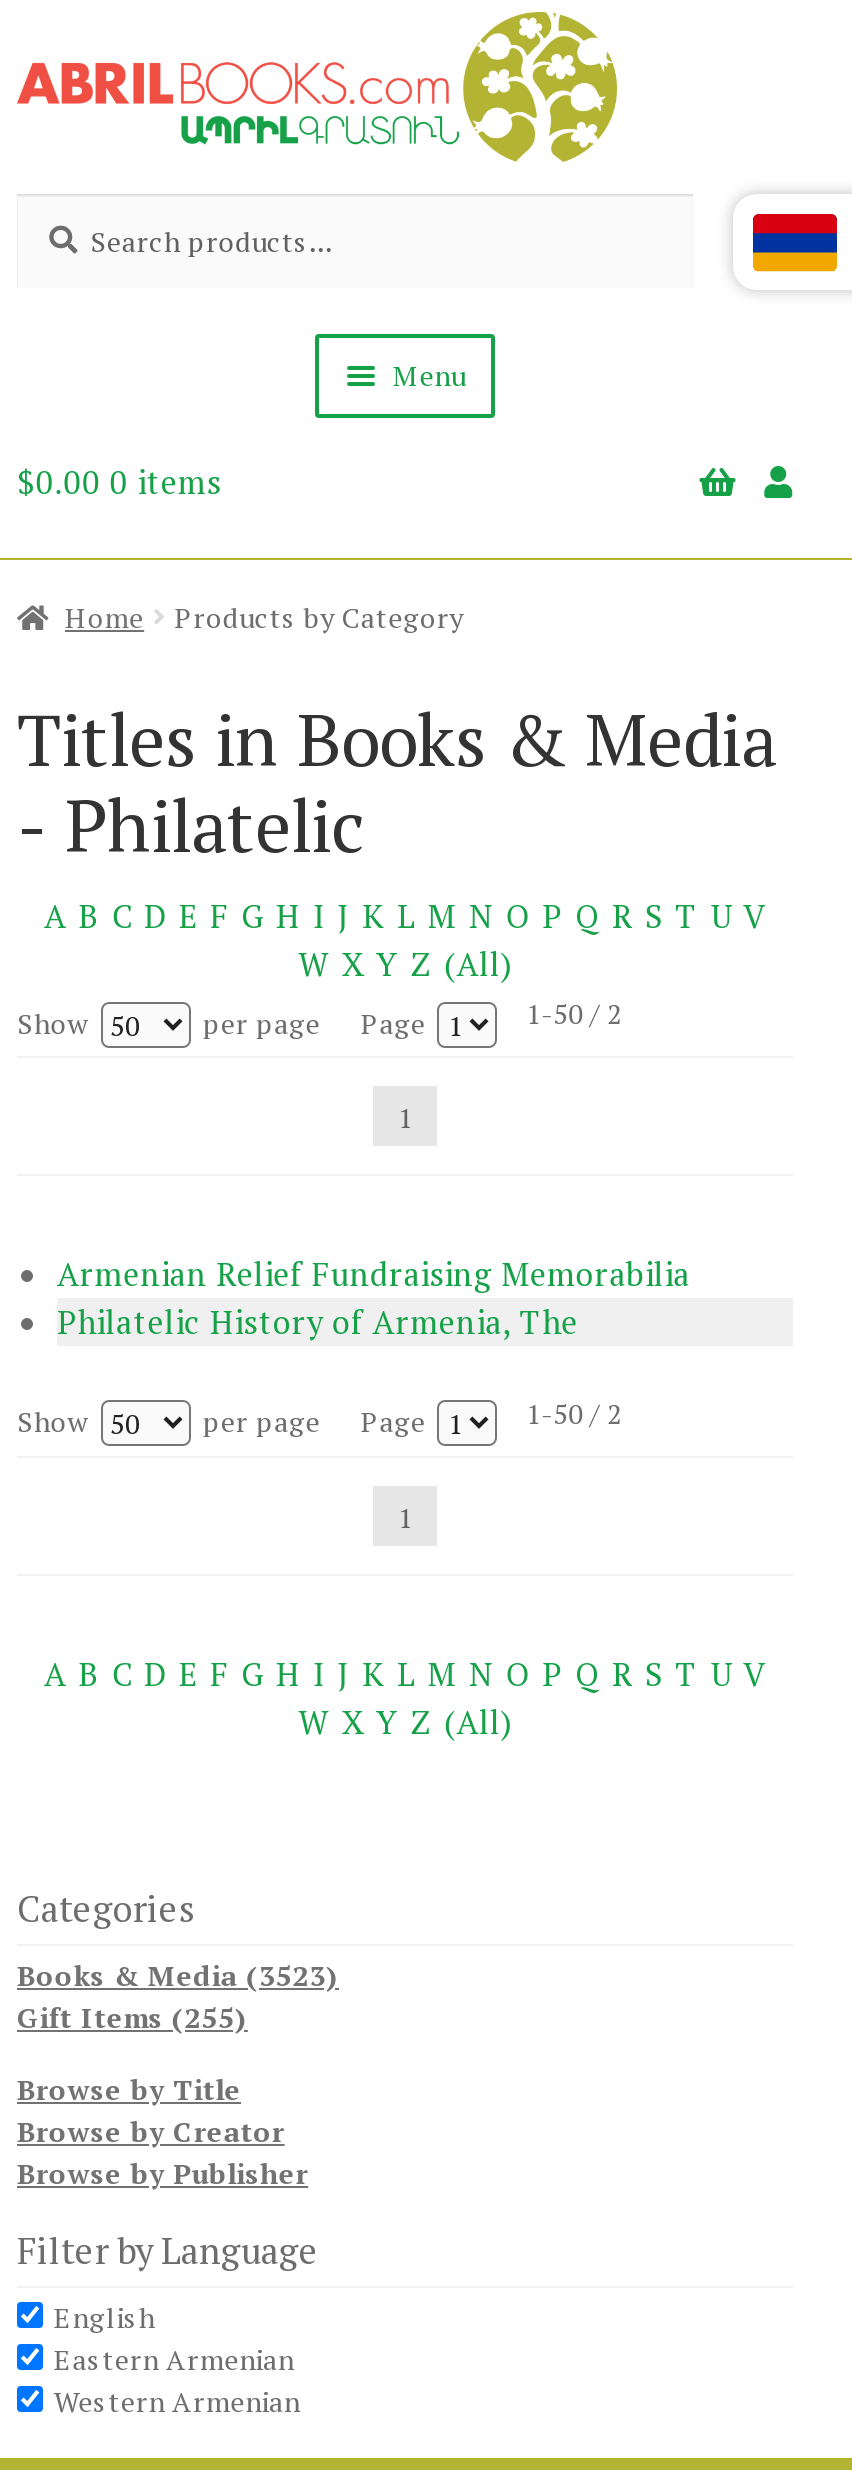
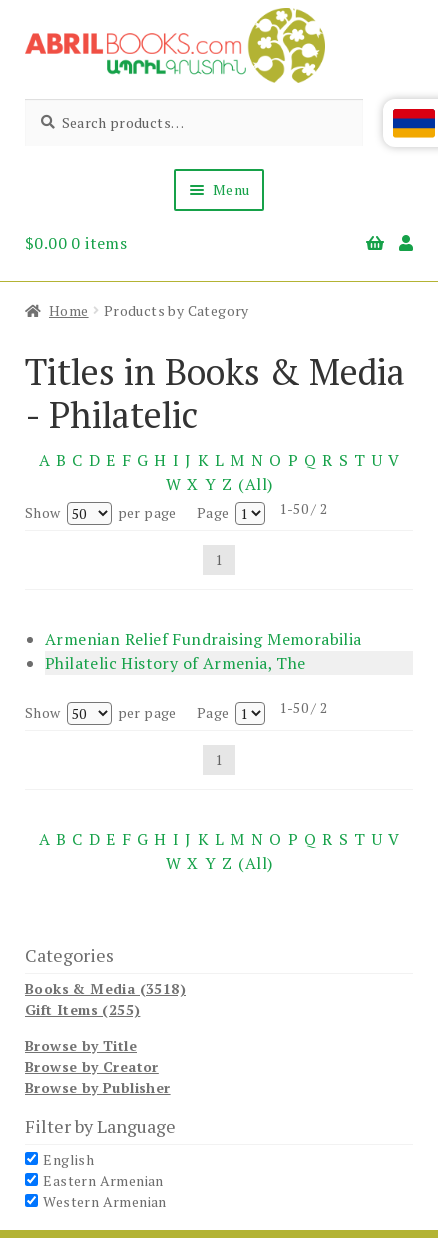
[17,1955,339,1993] Books & Media (3523) -> [25,979,186,998] Books & Media (3518)

